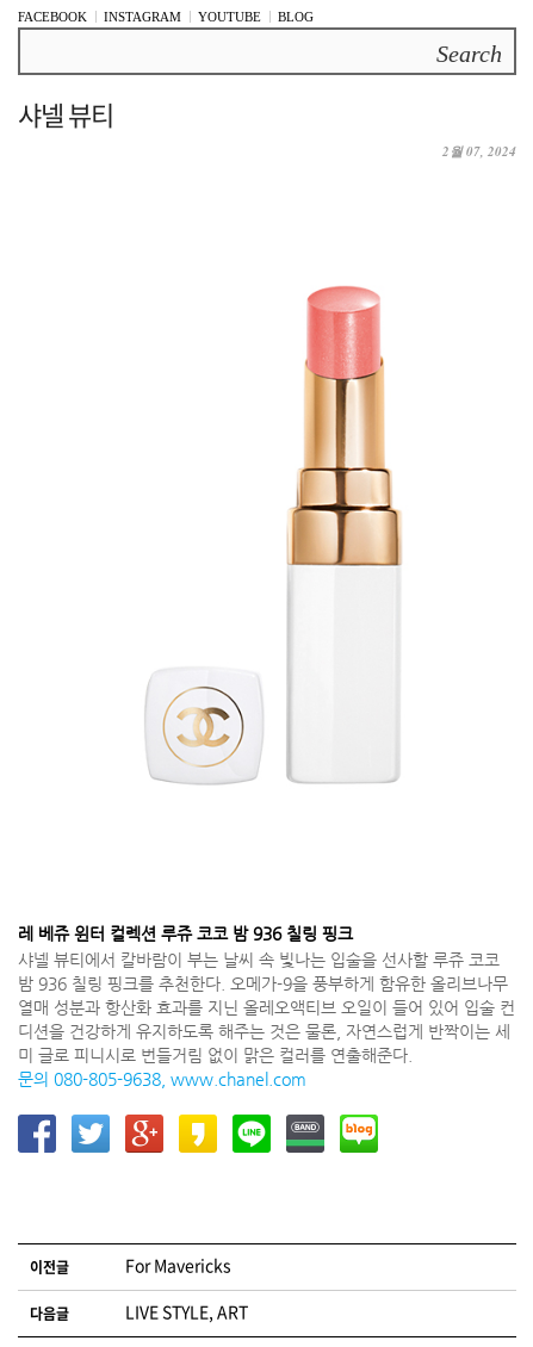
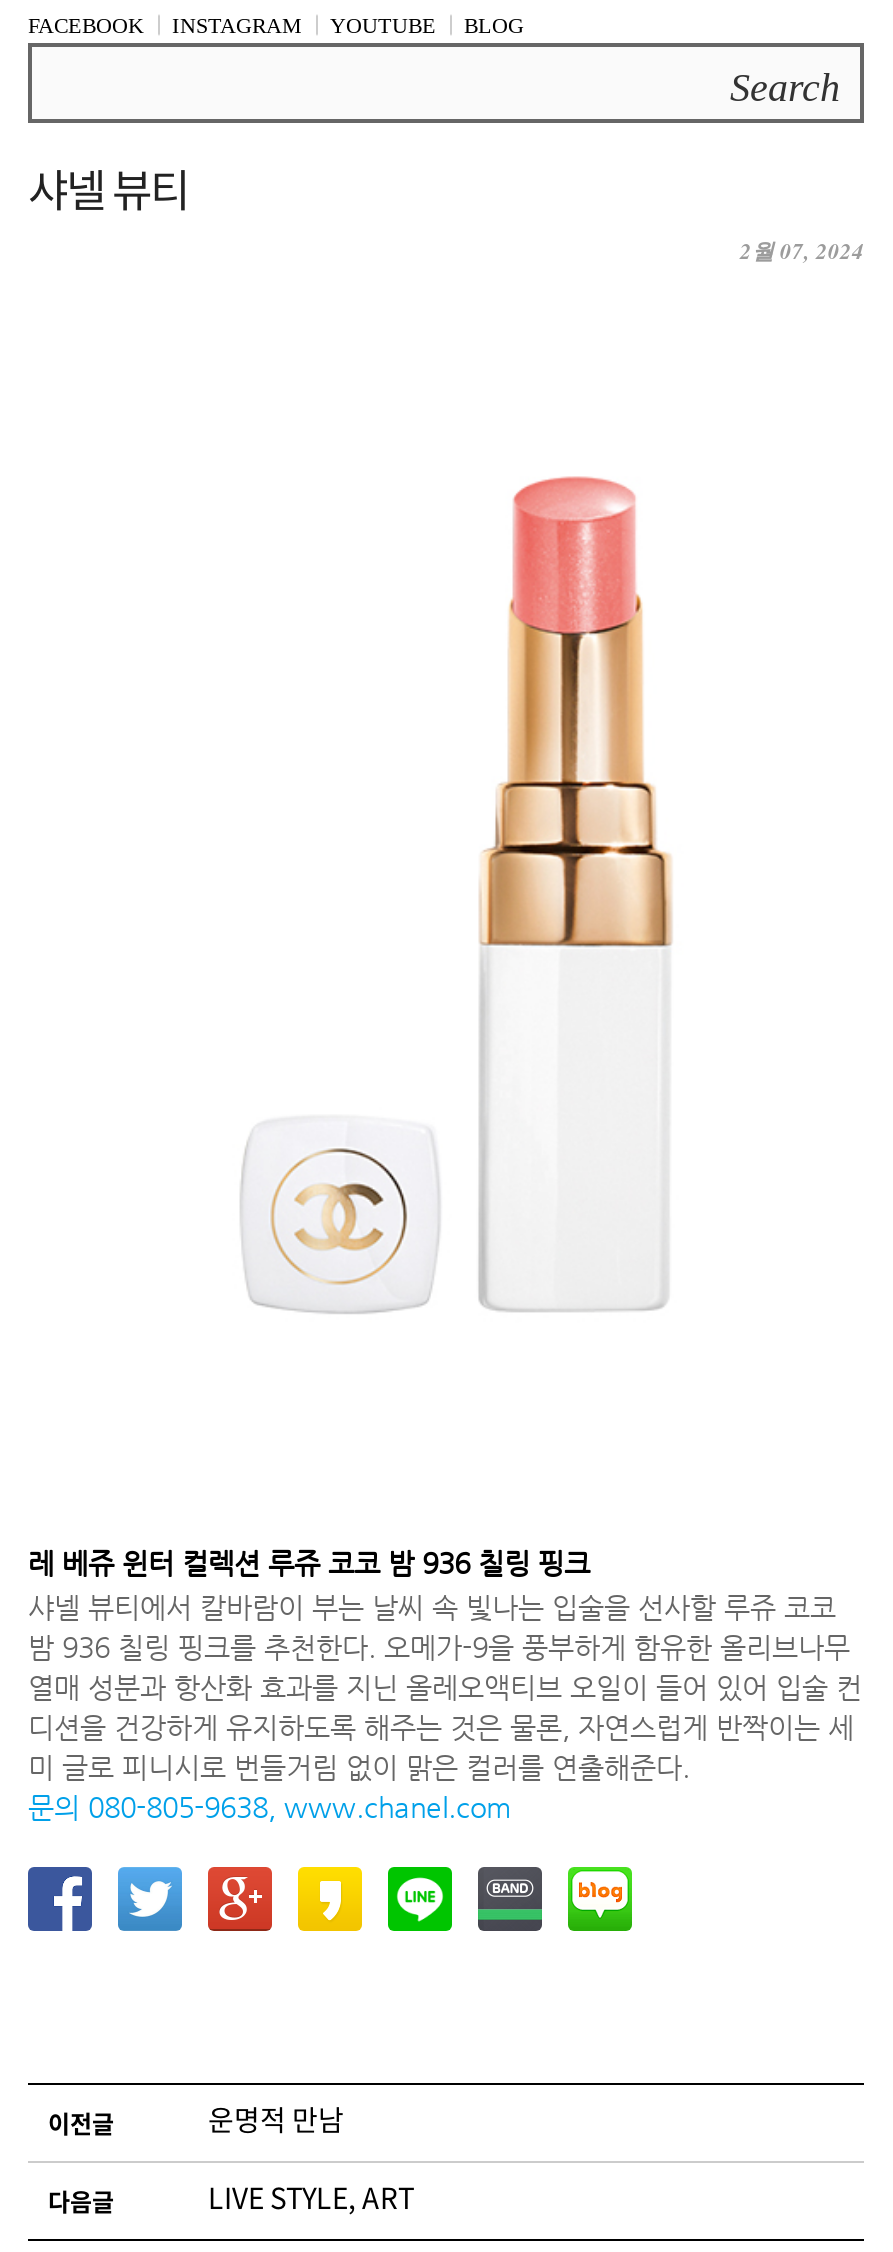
[125,1253,231,1277] For Mavericks -> [208,2100,344,2140] 운명적 만남

